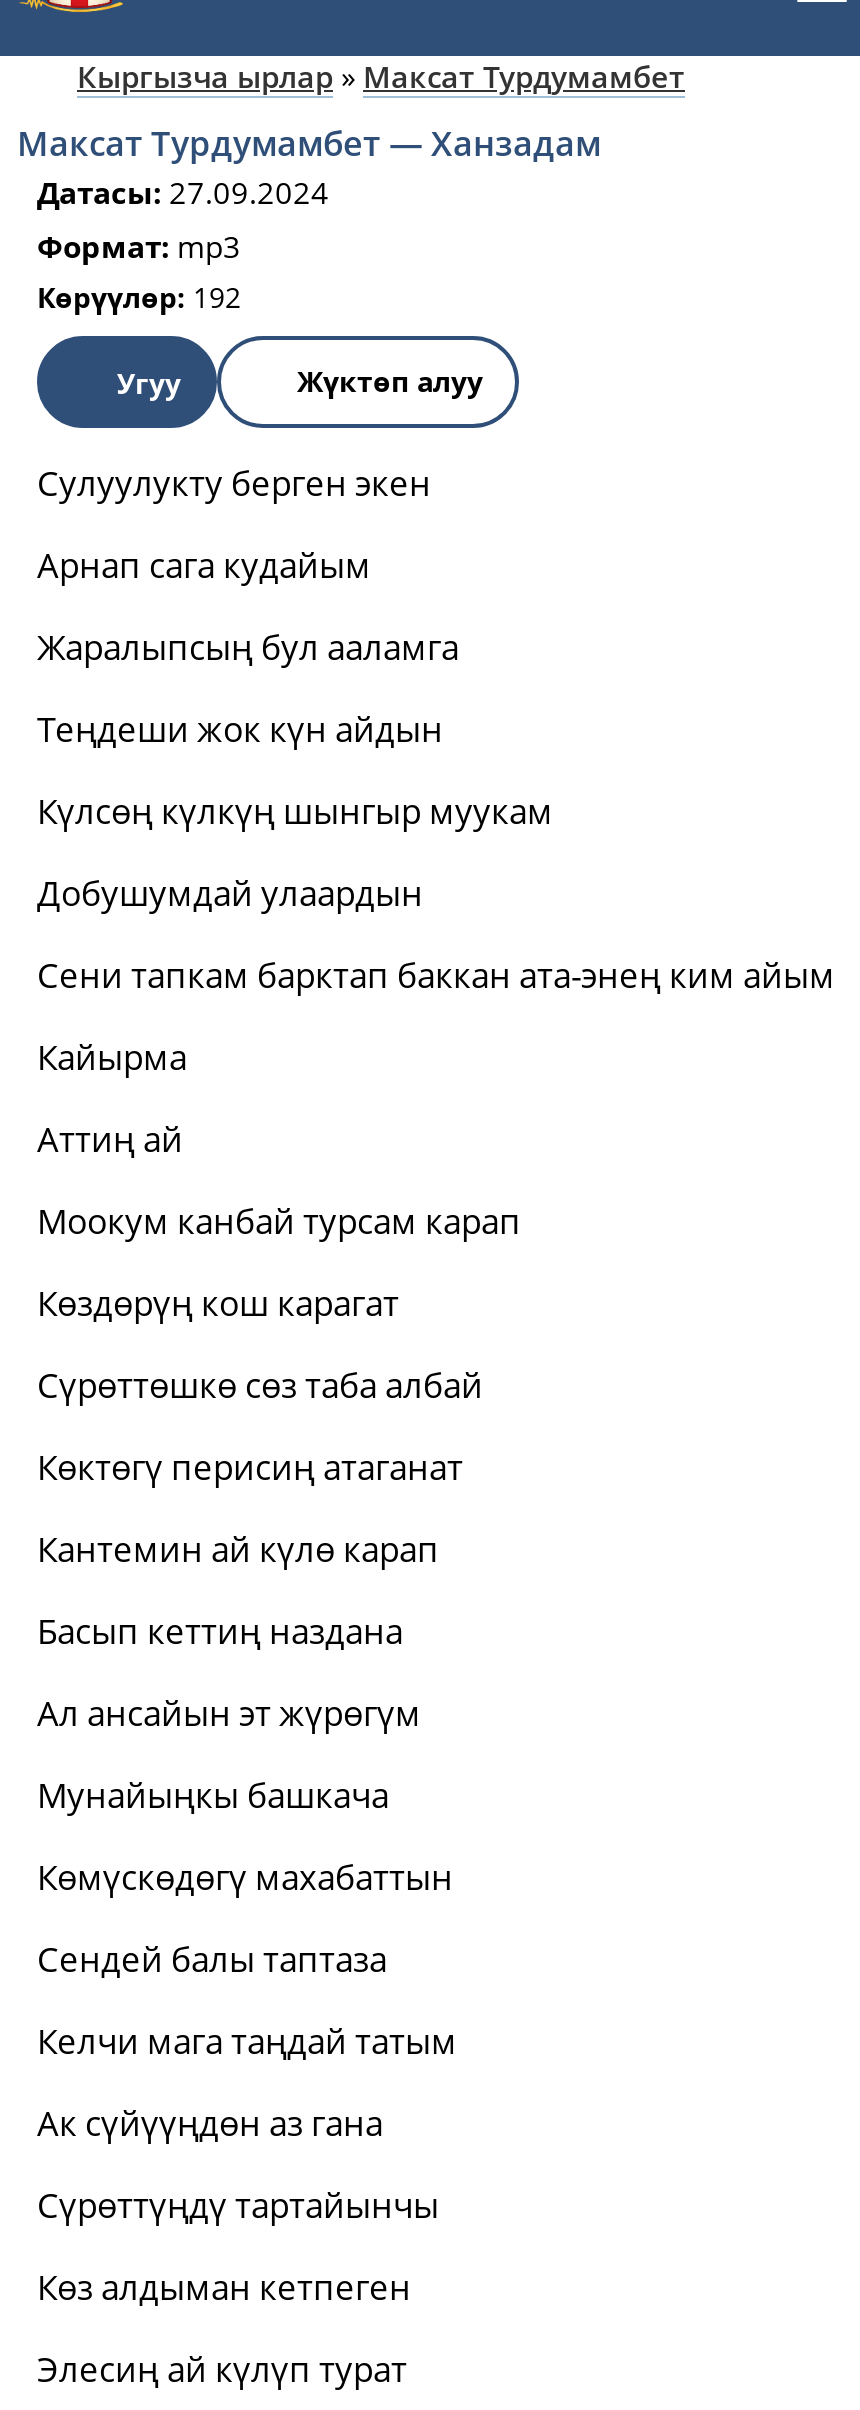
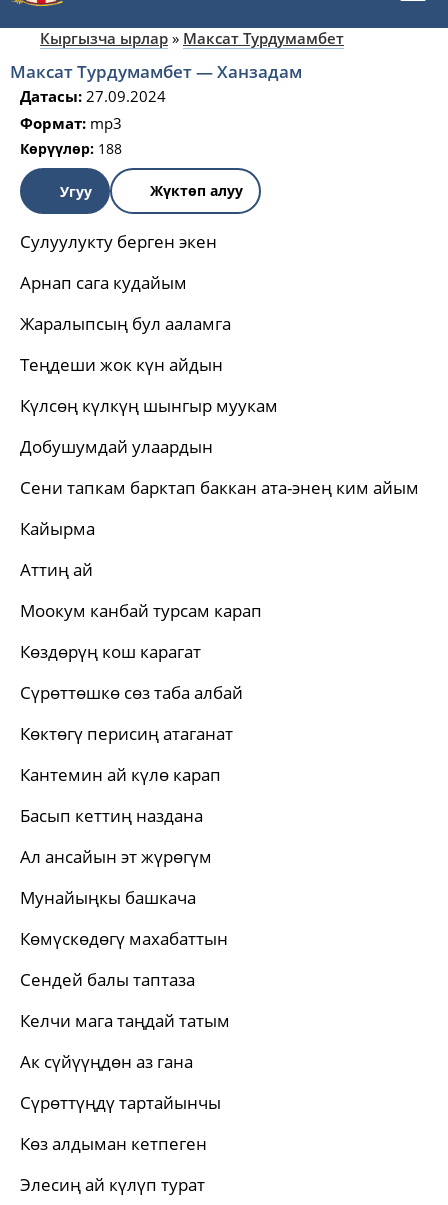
[37,278,241,316] Көрүүлөр: 192 -> [20,139,122,158] Көрүүлөр: 188

